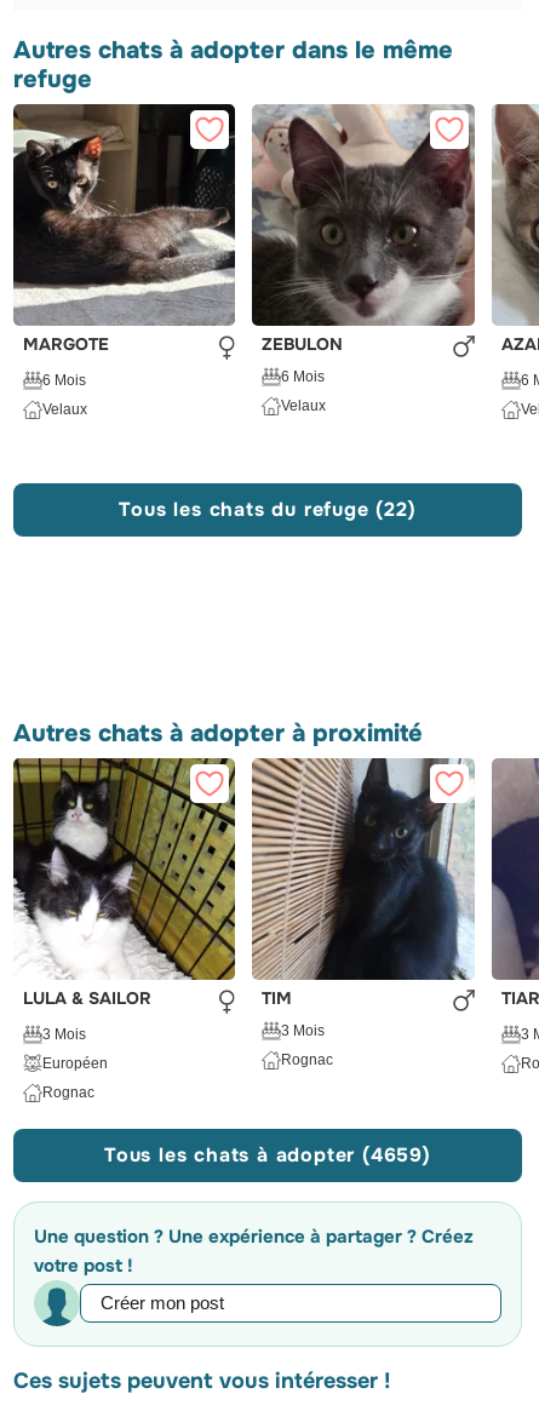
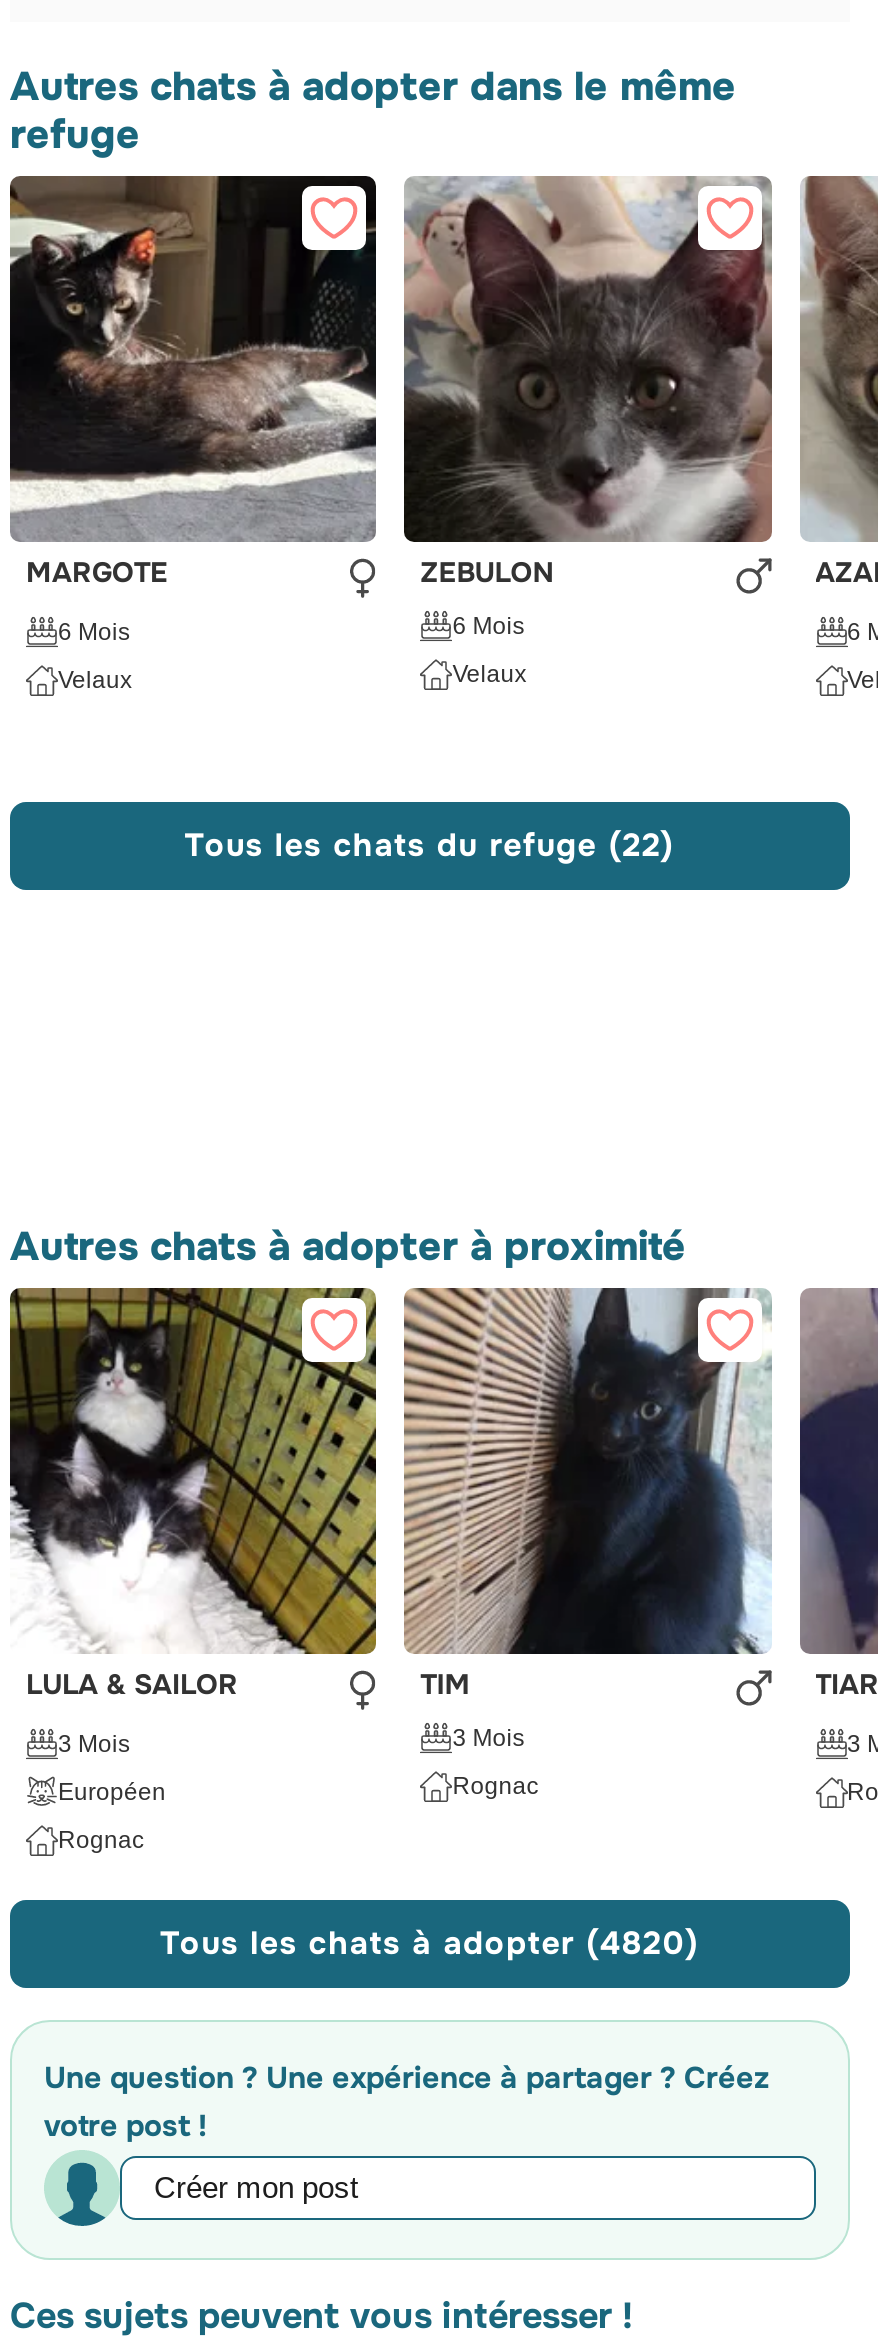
[104,1143,431,1168] Tous les chats à adopter (4659) -> [160,1923,700,1965] Tous les chats à adopter (4820)

